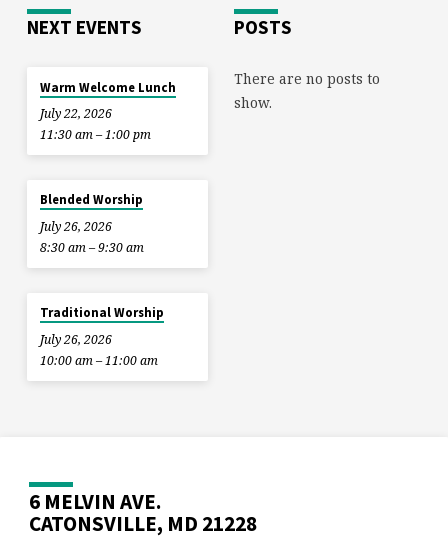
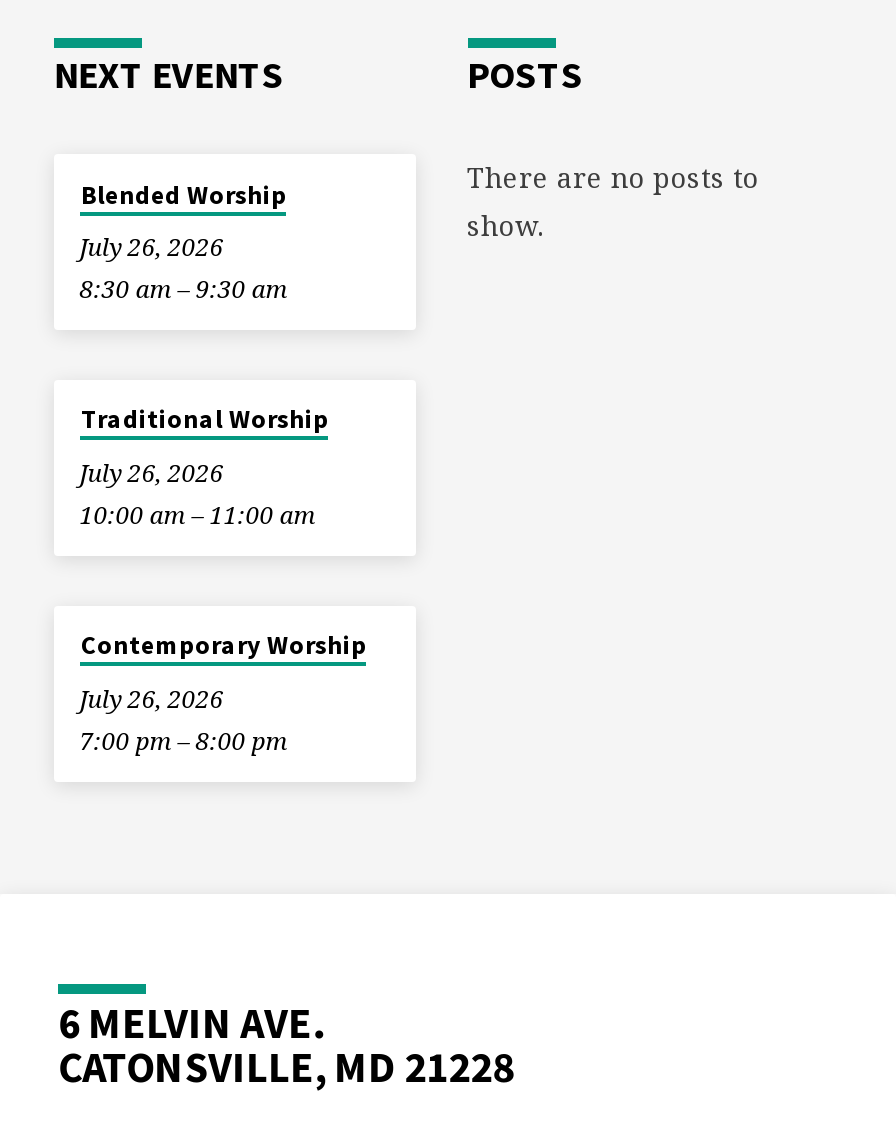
[40,78,176,143] Warm Welcome Lunch | July 22, 2026 | 11:30 am – 1:00 pm -> none
moved [40,191,164,369] -> [80,177,329,533]: Blended Worship | July 26, 2026 | 8:30 am – 9:30 am | Traditional Worship | July 26, 2026 | 10:00 am – 11:00 am
none -> [80,629,367,758] Contemporary Worship | July 26, 2026 | 7:00 pm – 8:00 pm

